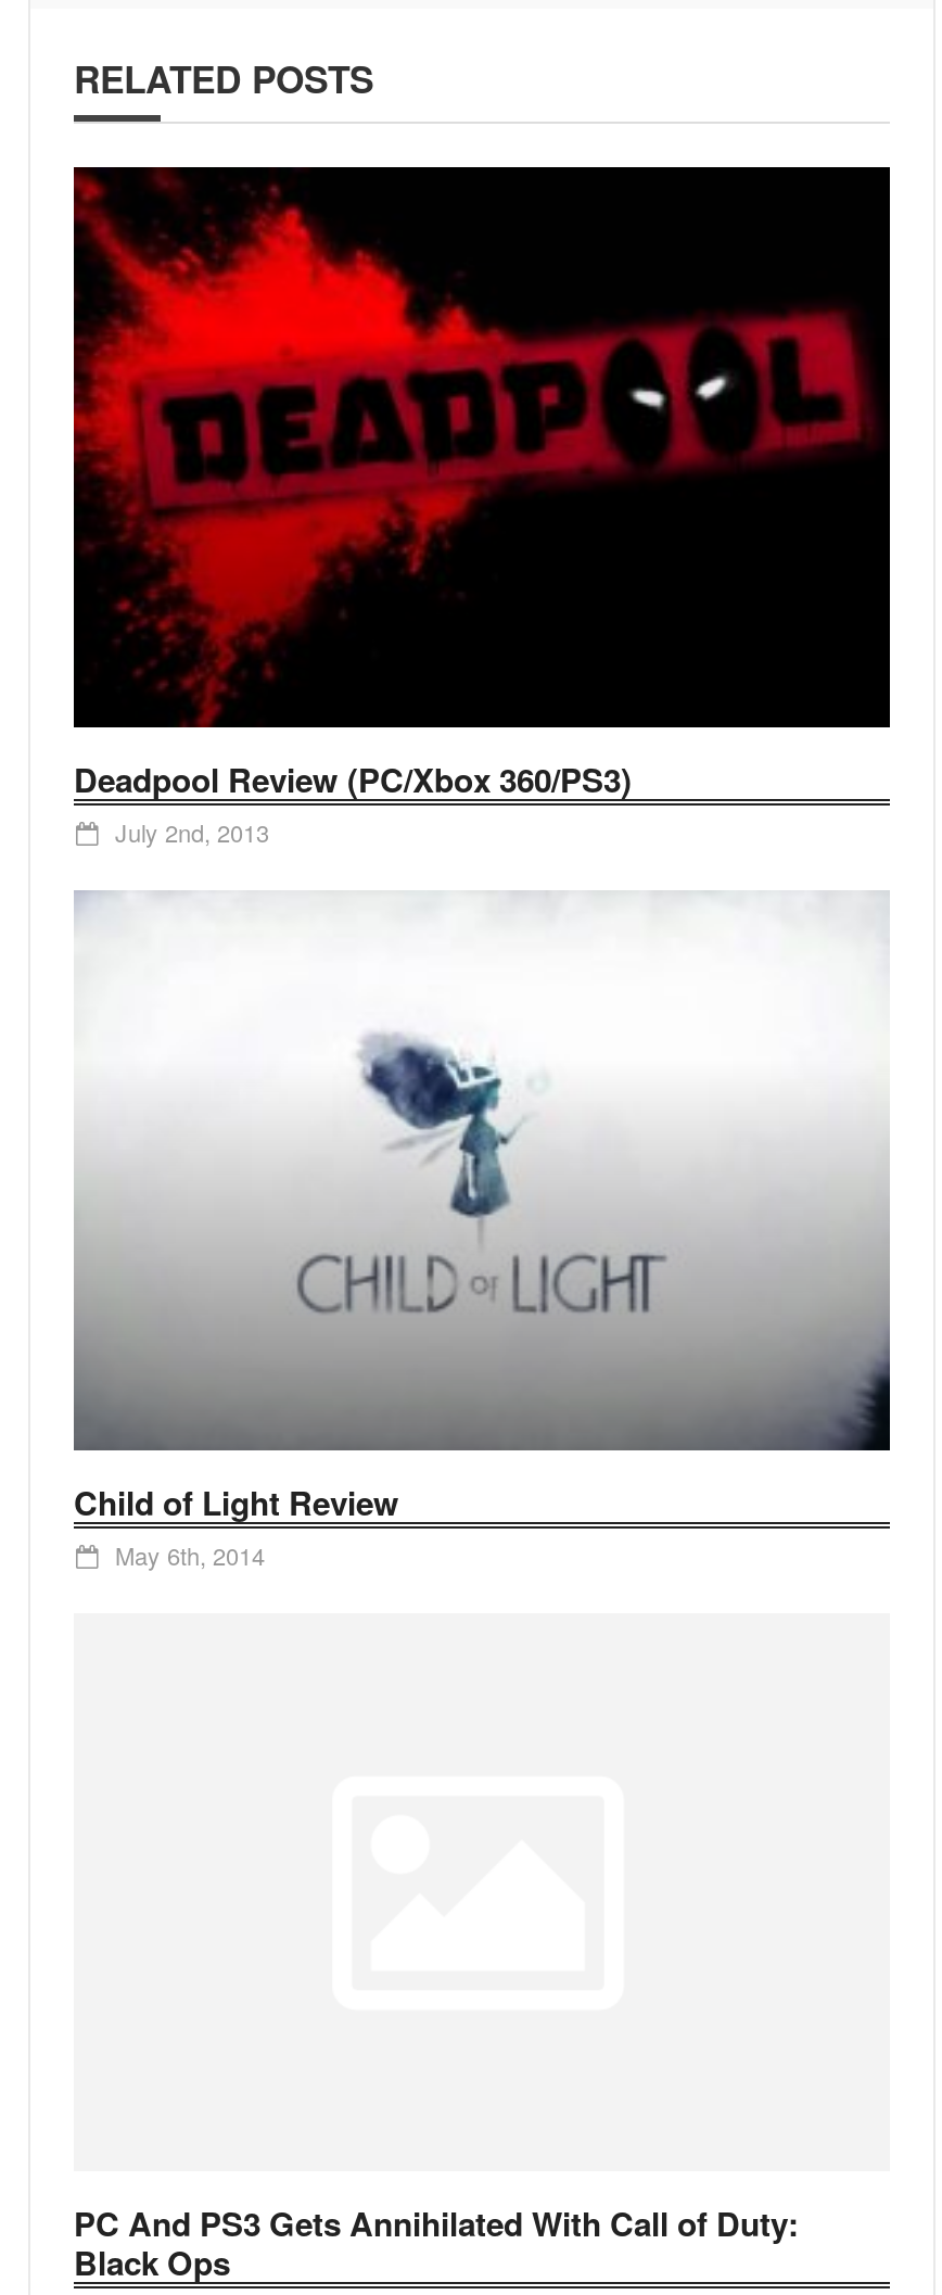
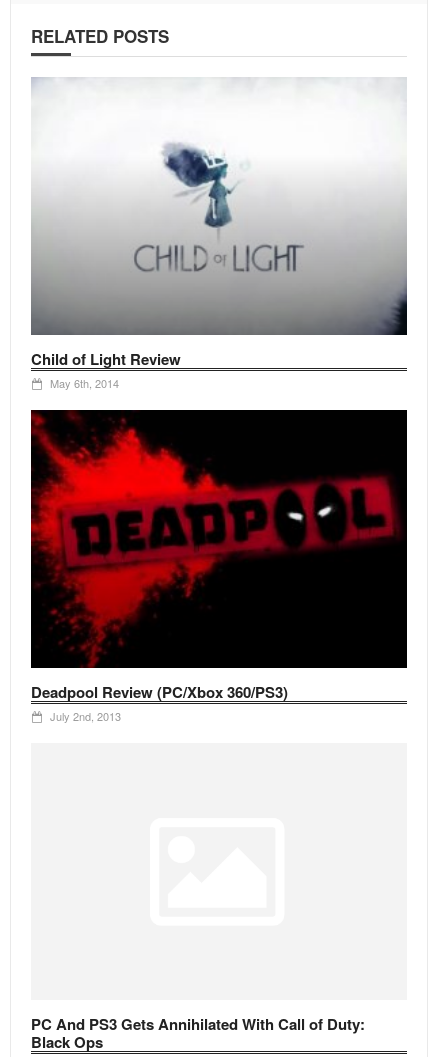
moved [72,165,892,849] -> [30,409,408,724]: [image] | Deadpool Review (PC/Xbox 360/PS3) | July 2nd, 2013
moved [284,1020,682,1320] -> [128,137,311,275]: [image]
moved [760,1259,892,1453] -> [347,247,408,336]: [image]
moved [74,1478,399,1572] -> [31,348,181,391]: Child of Light Review | May 6th, 2014

